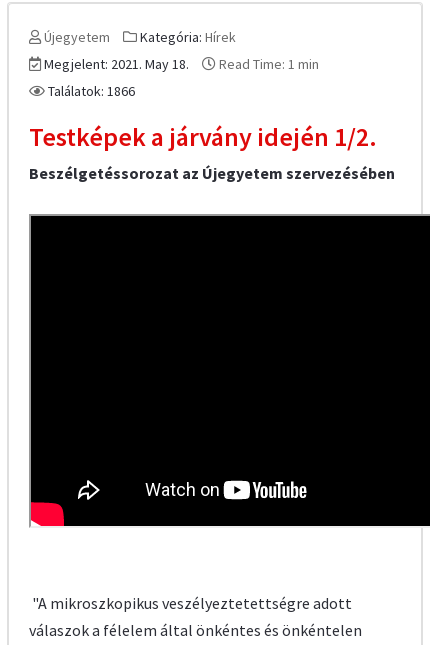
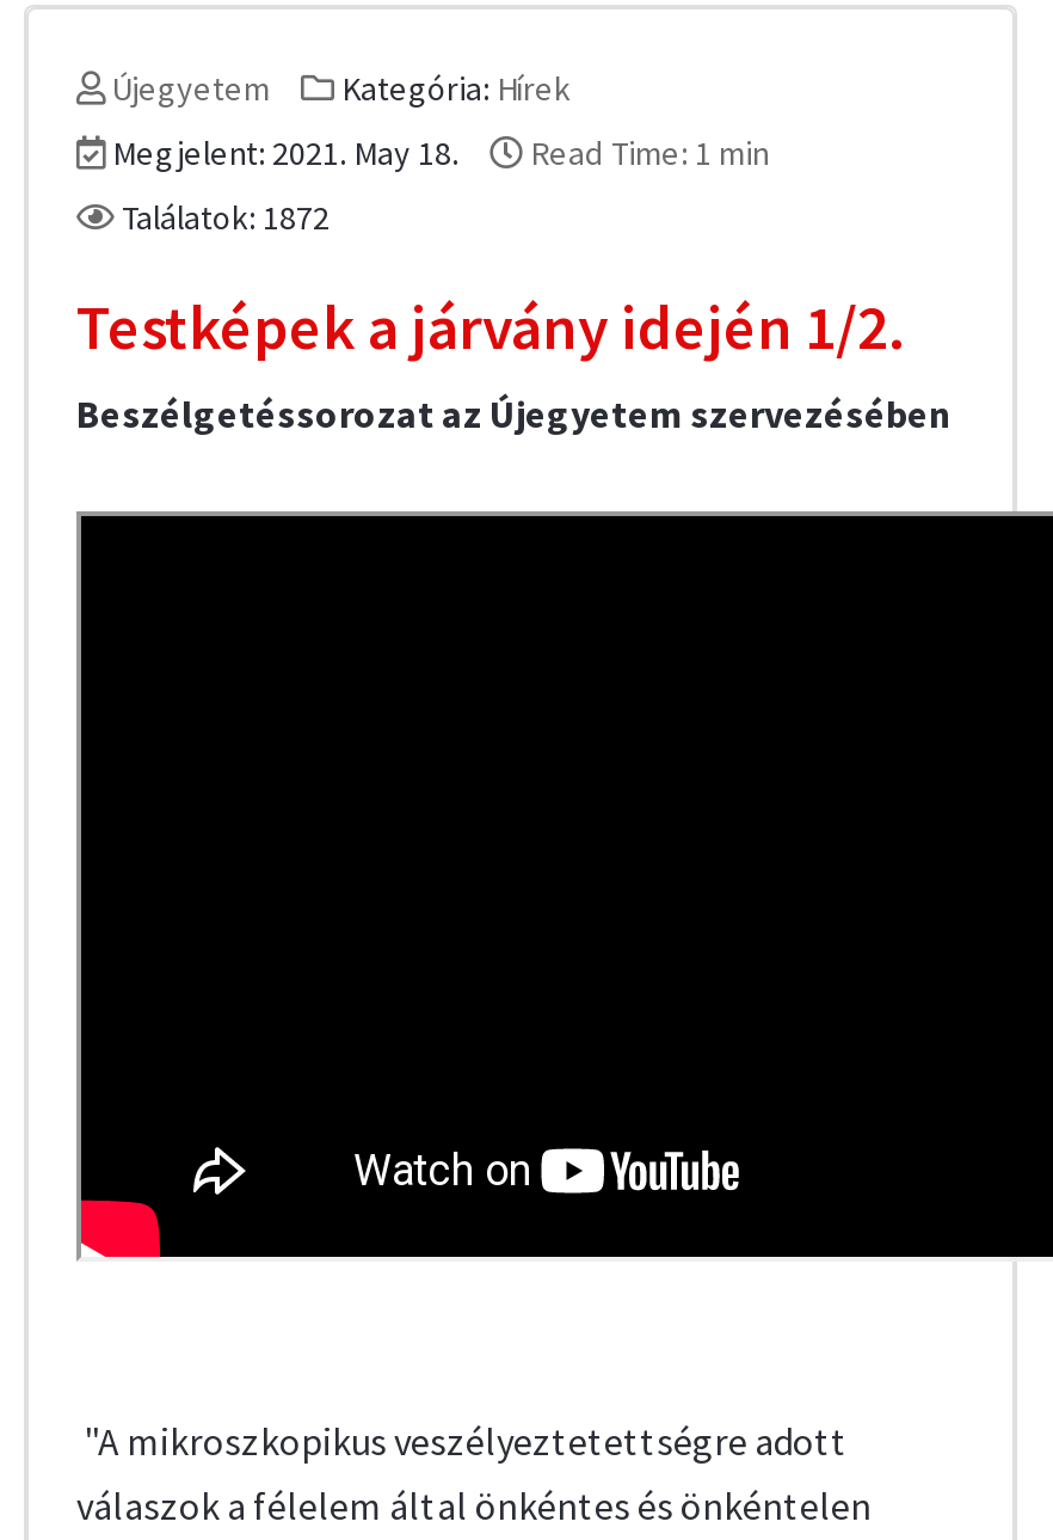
[48,82,135,100] Találatok: 1866 -> [122,196,330,239] Találatok: 1872

